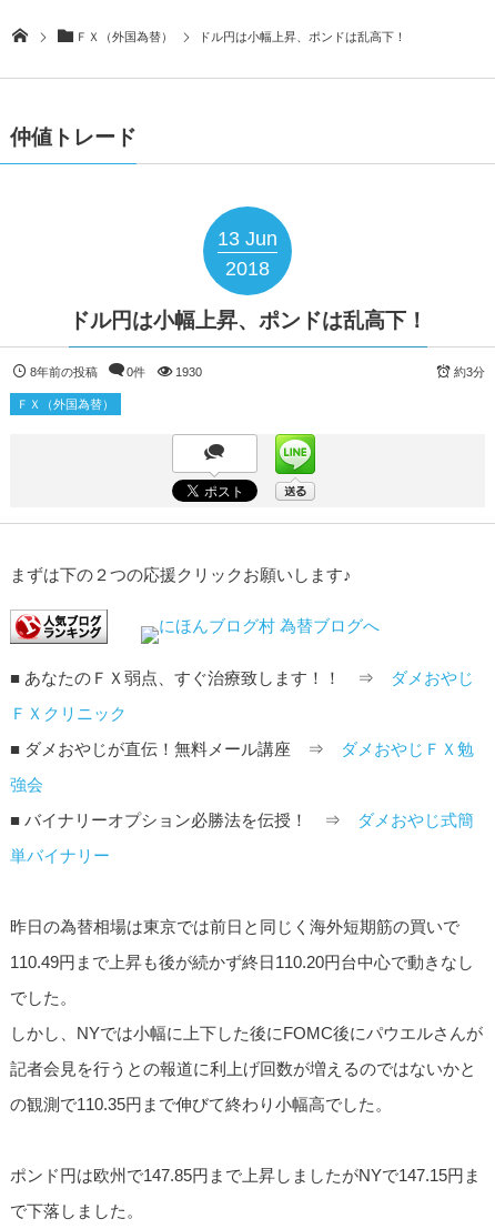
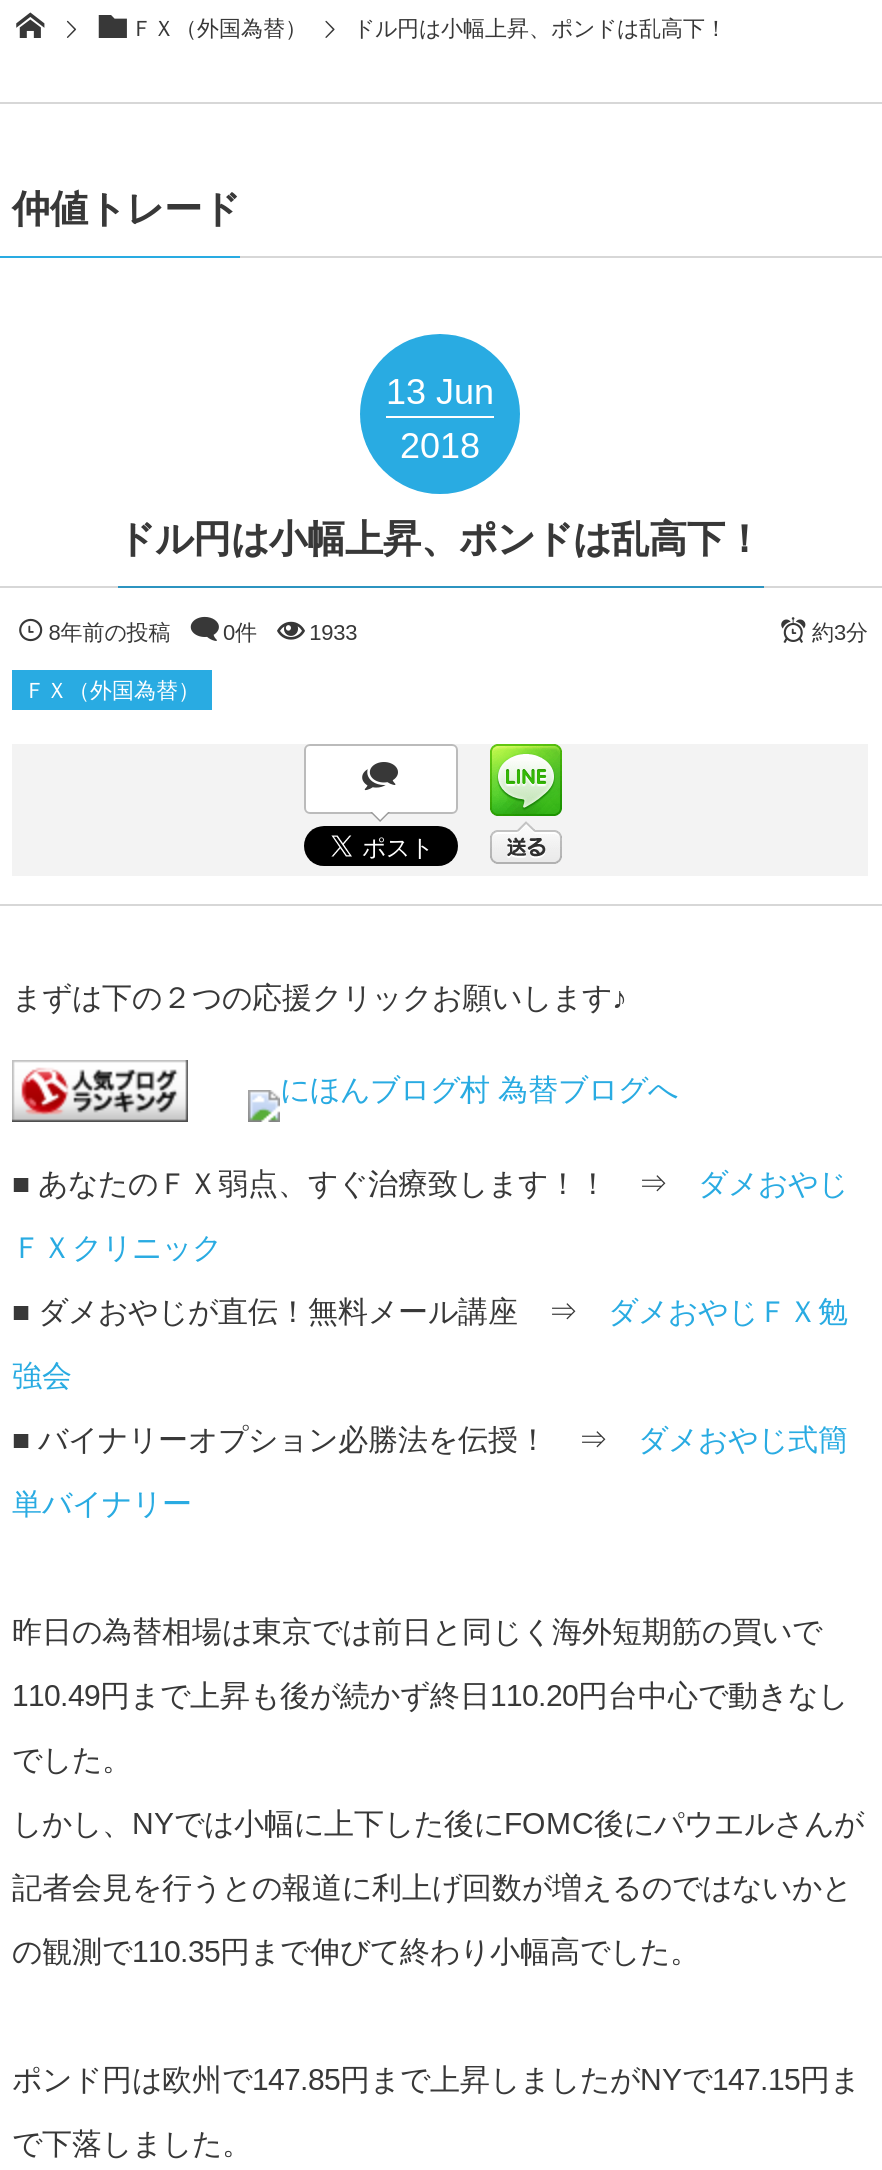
[175,365,202,379] 1930 -> [309,620,357,644] 1933

